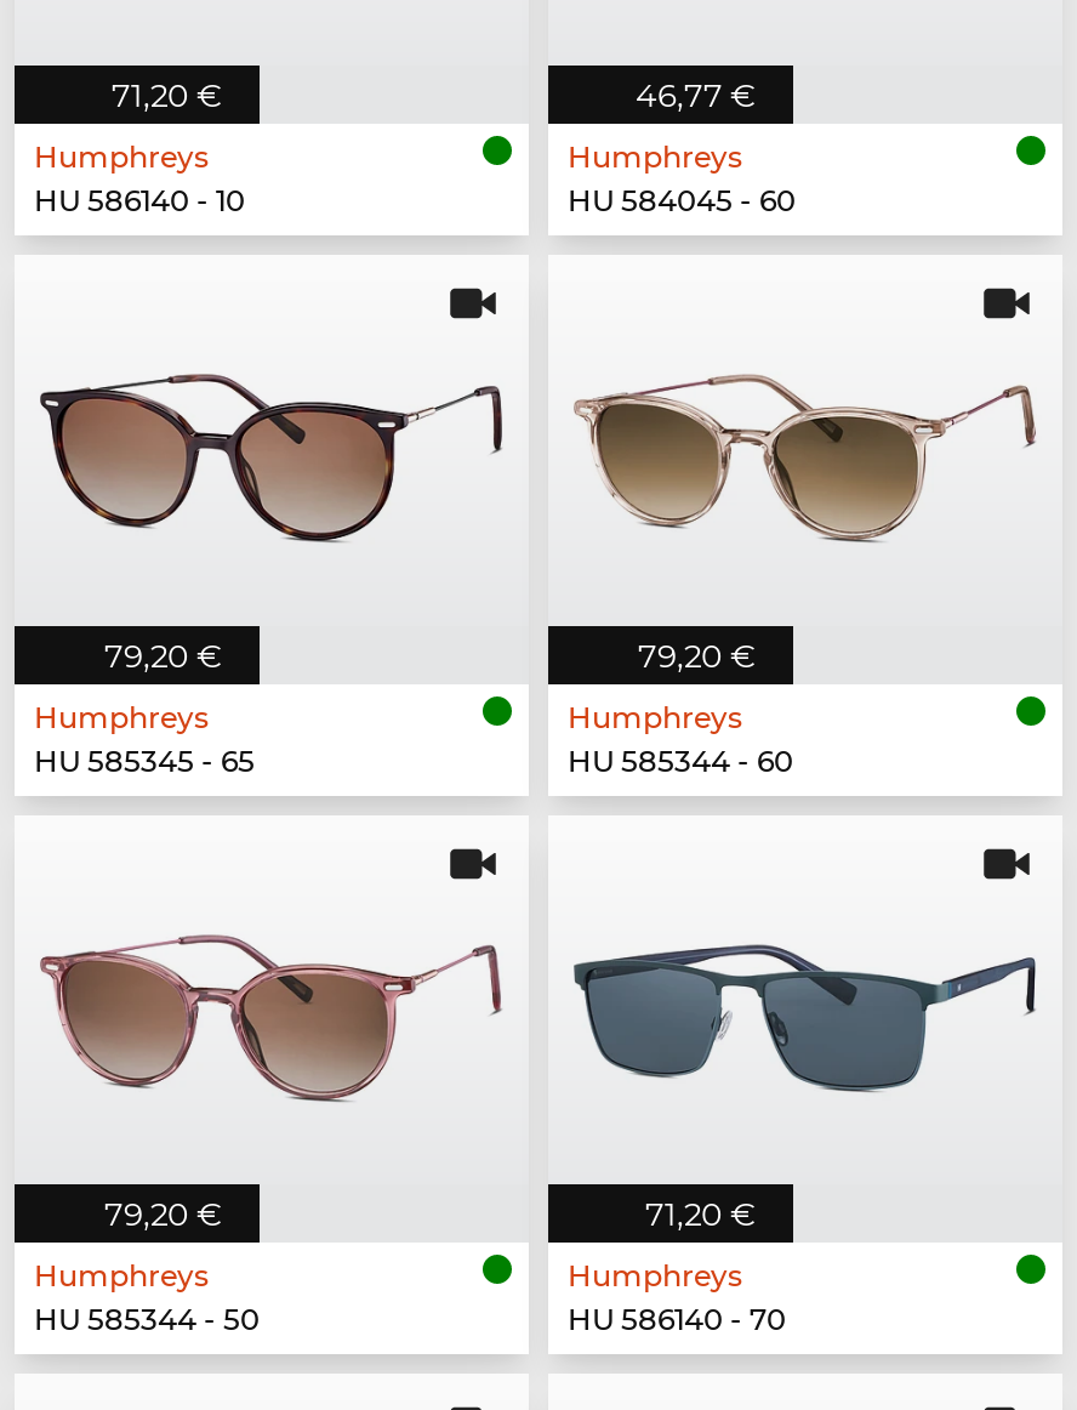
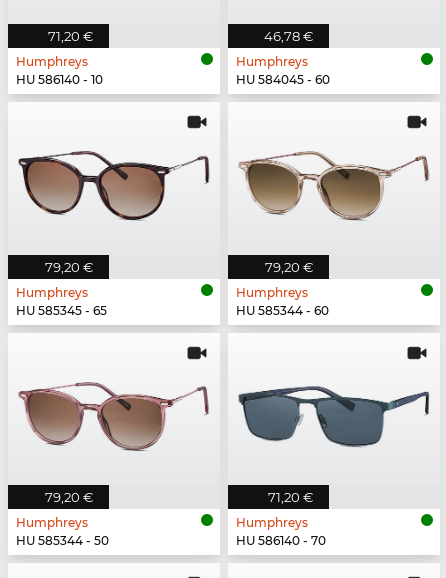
[636,75,757,114] 46,77 € -> [264,28,314,44] 46,78 €

